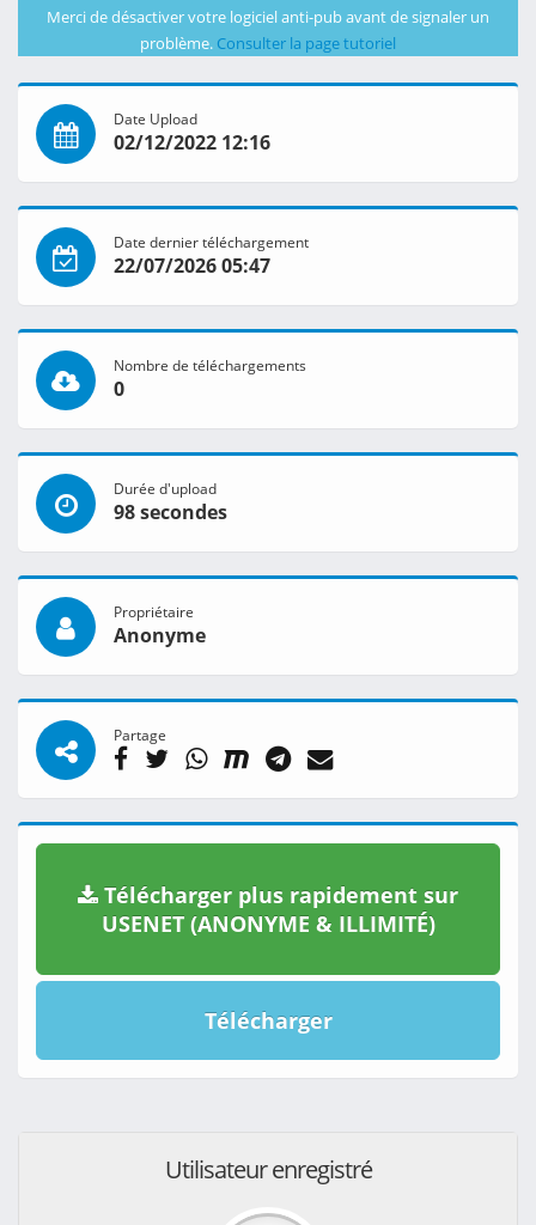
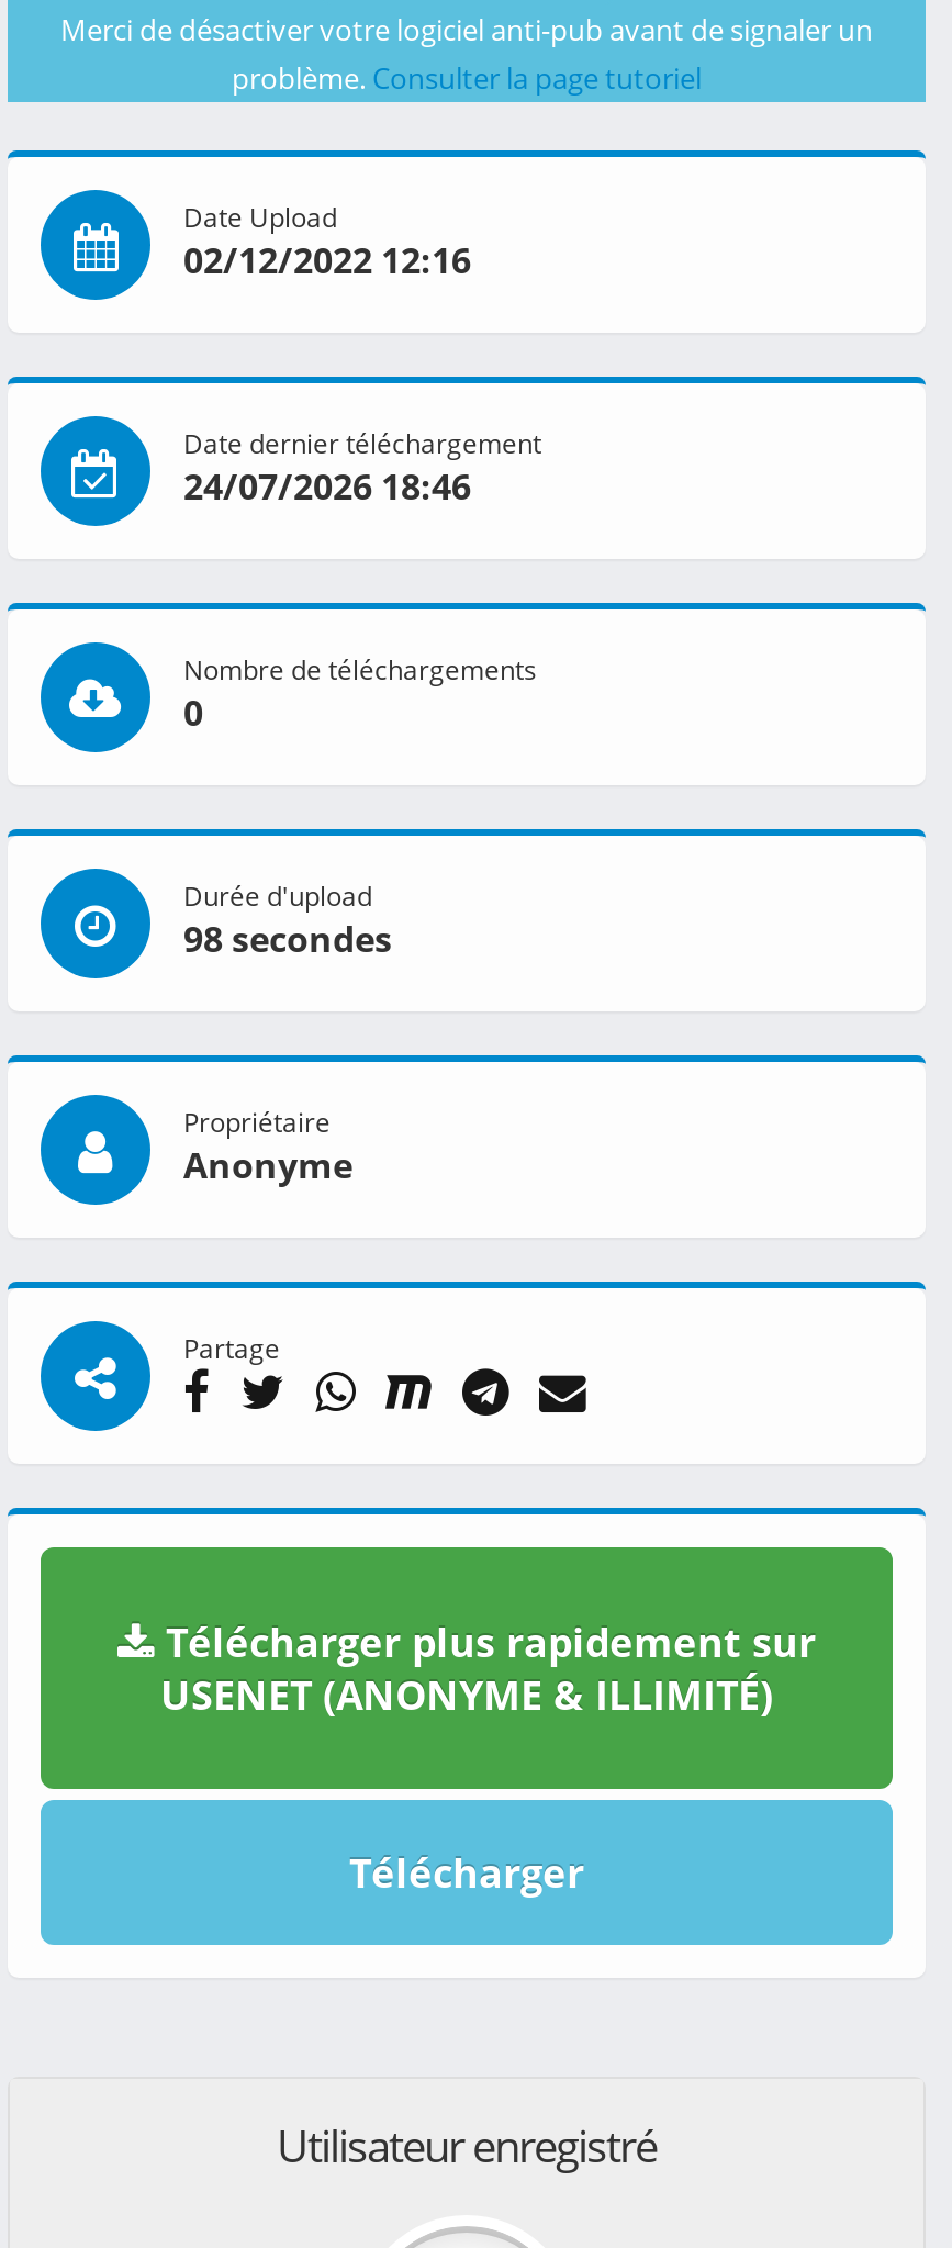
[114,253,270,279] 22/07/2026 05:47 -> [183,463,471,511] 24/07/2026 18:46

